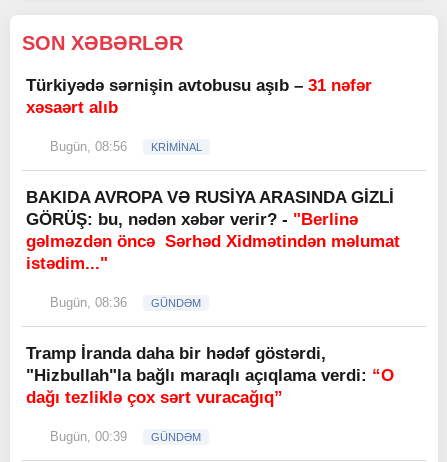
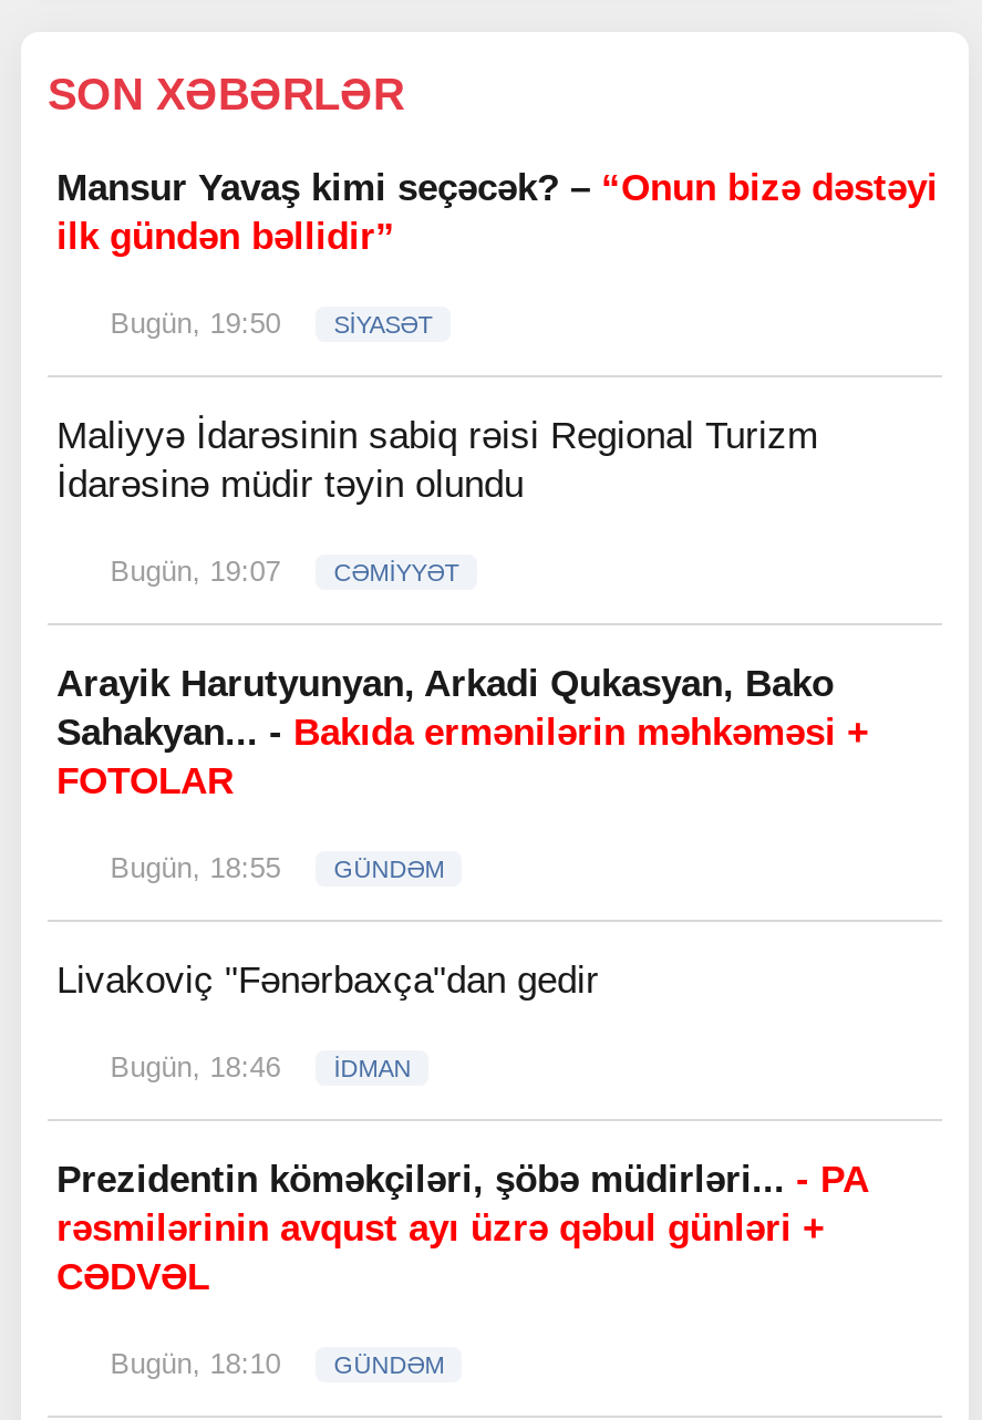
[26,76,400,310] Türkiyədə sərnişin avtobusu aşıb – 31 nəfər | xəsaərt alıb | Bugün, 08:56 | KRİMİNAL | BAKIDA AVROPA VƏ RUSİYA ARASINDA GİZLİ | GÖRÜŞ: bu, nədən xəbər verir? - "Berlinə | gəlməzdən öncə Sərhəd Xidmətindən məlumat | istədim..." | Bugün, 08:36 -> [56,166,938,883] Mansur Yavaş kimi seçəcək? – “Onun bizə dəstəyi | ilk gündən bəllidir” | Bugün, 19:50 | SİYASƏT | Maliyyə İdarəsinin sabiq rəisi Regional Turizm | İdarəsinə müdir təyin olundu | Bugün, 19:07 | CƏMİYYƏT | Arayik Harutyunyan, Arkadi Qukasyan, Bako | Sahakyan... - Bakıda ermənilərin məhkəməsi + | FOTOLAR | Bugün, 18:55
[26,344,394,444] Tramp İranda daha bir hədəf göstərdi, | "Hizbullah"la bağlı maraqlı açıqlama verdi: “O | dağı tezliklə çox sərt vuracağıq” | Bugün, 00:39 -> [56,959,867,1379] Livakoviç "Fənərbaxça"dan gedir | Bugün, 18:46 | İDMAN | Prezidentin köməkçiləri, şöbə müdirləri... - PA | rəsmilərinin avqust ayı üzrə qəbul günləri + | CƏDVƏL | Bugün, 18:10

